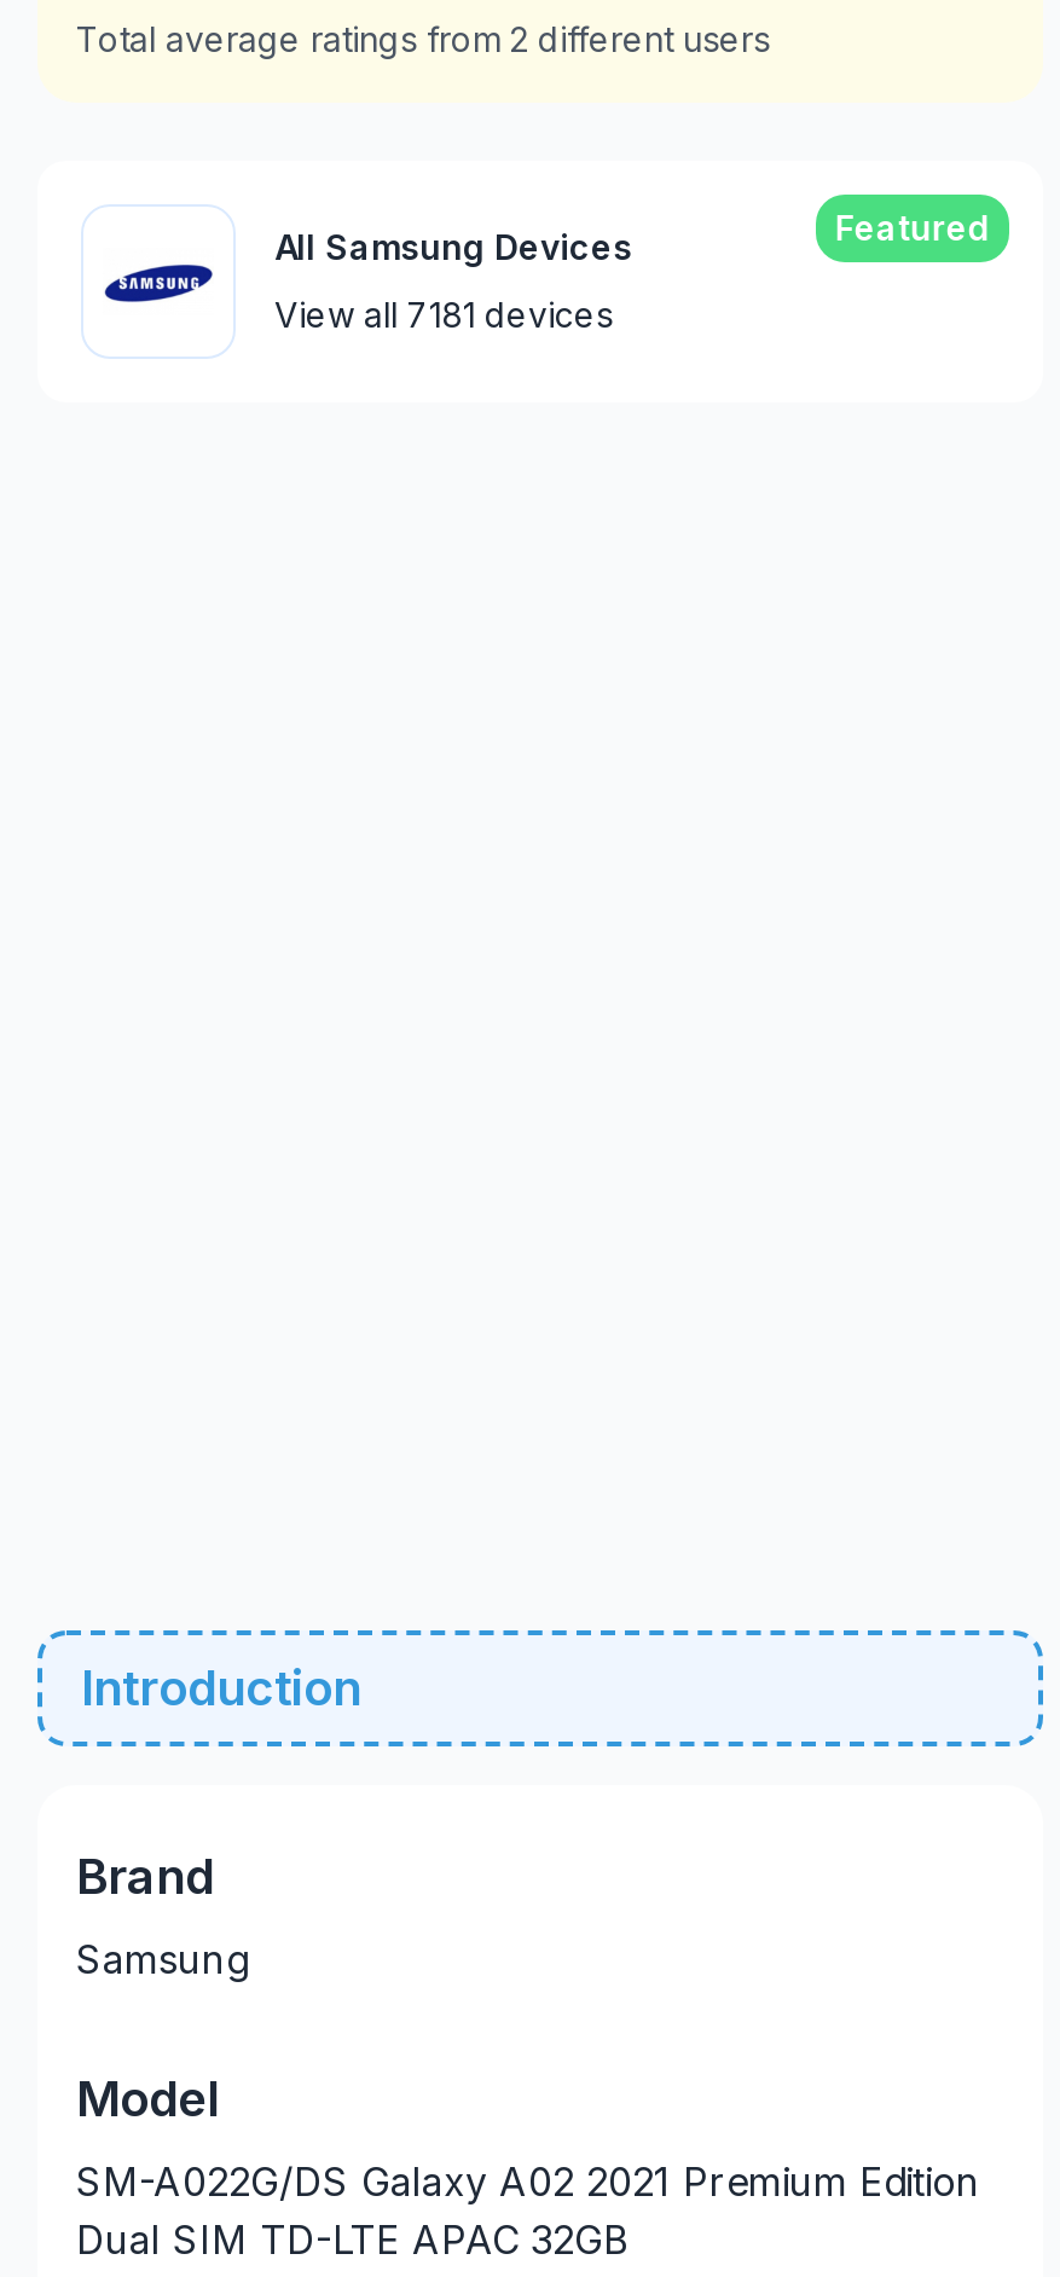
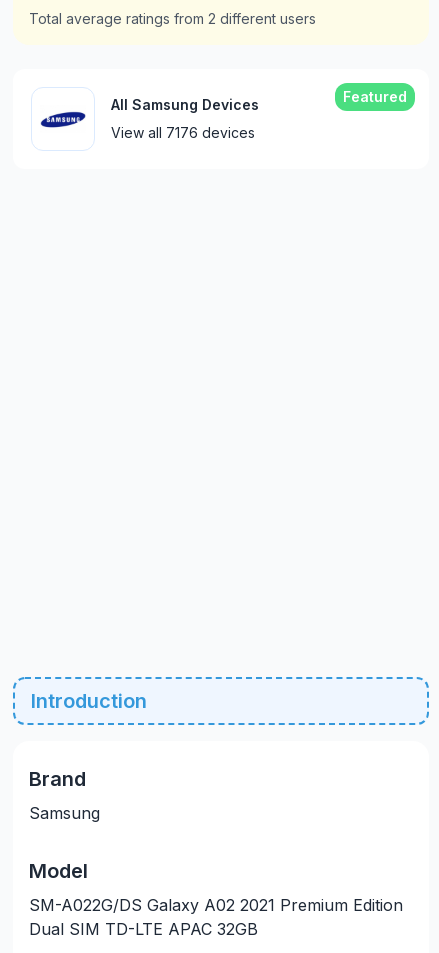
[274,294,613,335] View all 7181 devices -> [111,124,255,141] View all 7176 devices

